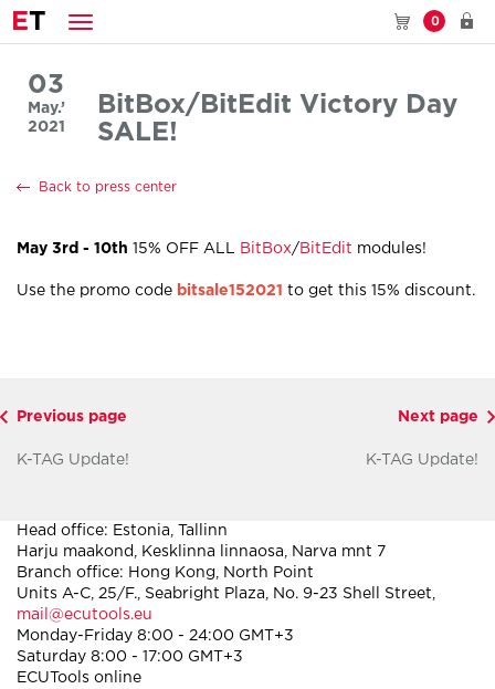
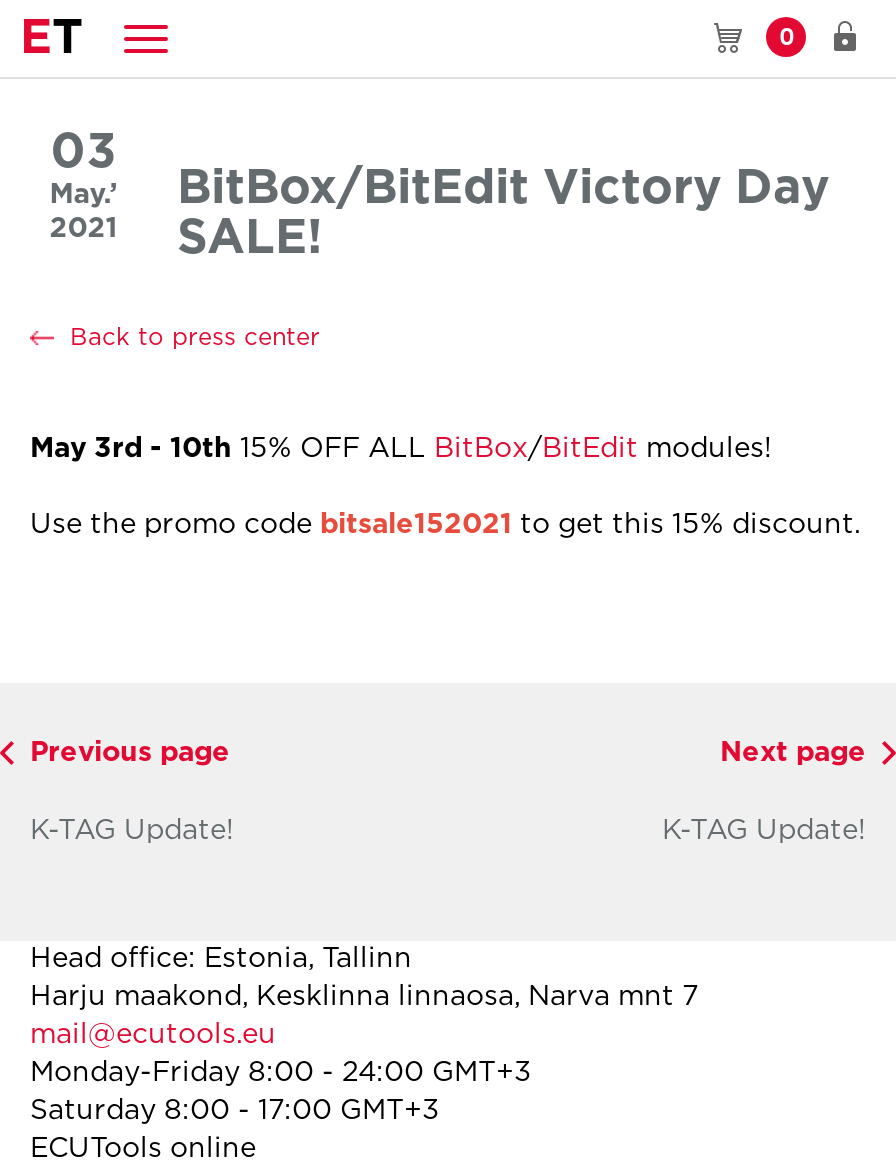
[17,566,435,601] Branch office: Hong Kong, North Point | Units A-C, 25/F., Seabright Plaza, No. 9-23 Shell Street, -> none

